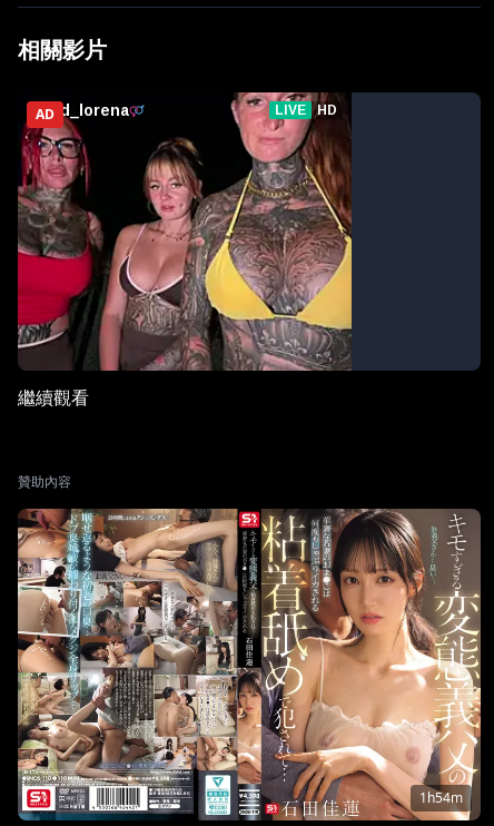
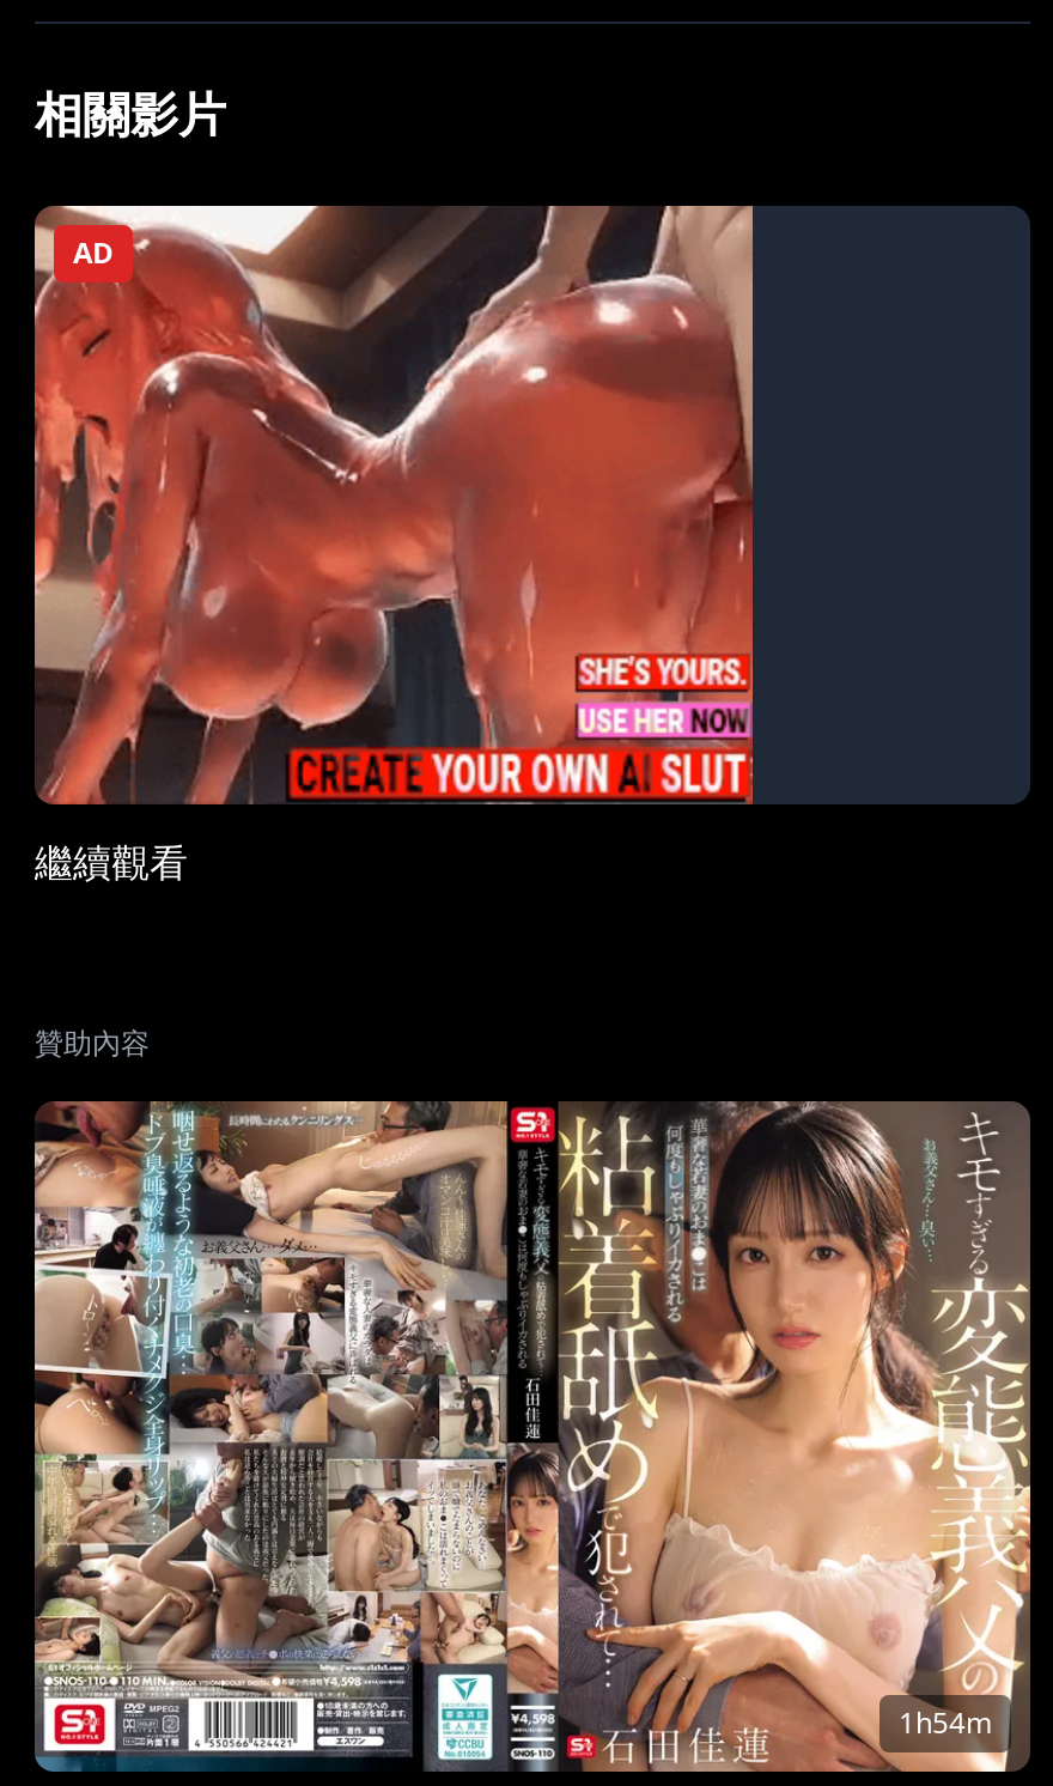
[17,91,353,371] [image] -> [32,203,755,807] [image]

